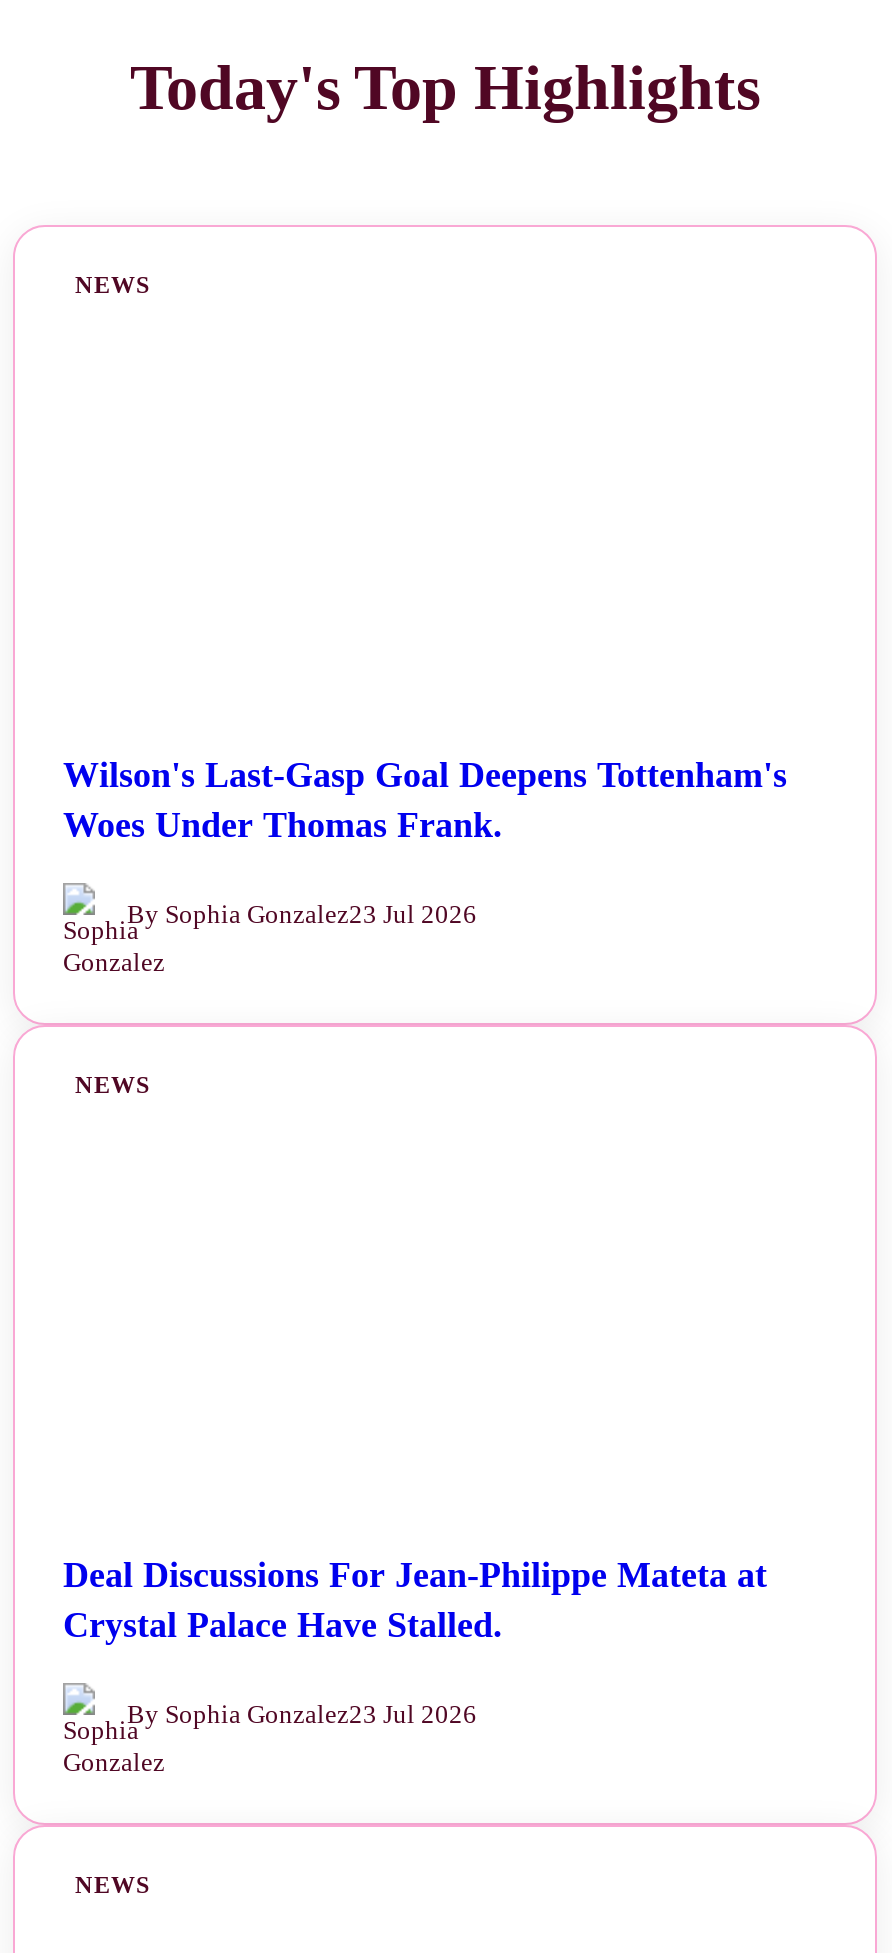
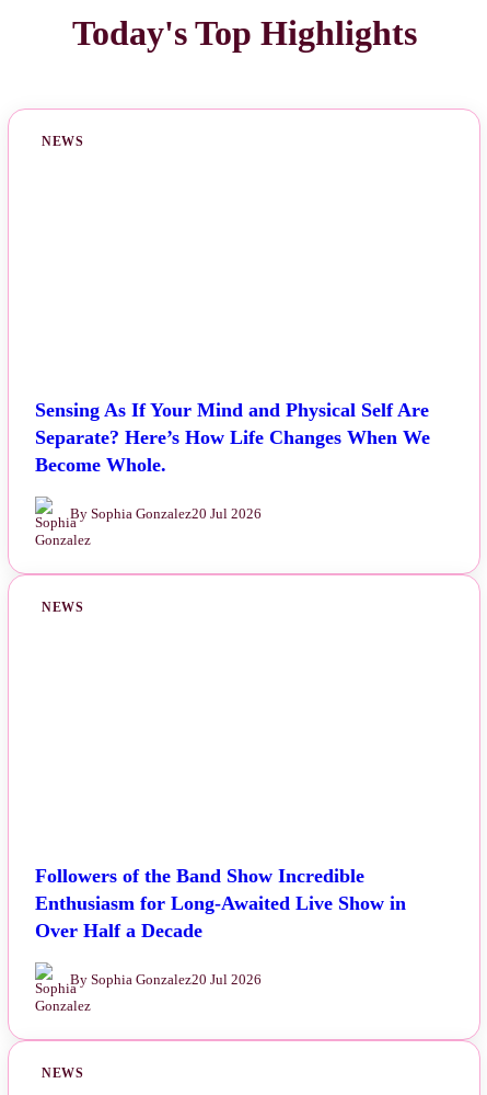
[63,754,787,844] Wilson's Last-Gasp Goal Deepens Tottenham's | Woes Under Thomas Frank. -> [35,398,430,475] Sensing As If Your Mind and Physical Self Are | Separate? Here’s How Life Changes When We | Become Whole.
[127,898,477,928] By Sophia Gonzalez23 Jul 2026 -> [70,505,262,521] By Sophia Gonzalez20 Jul 2026
[63,1554,767,1644] Deal Discussions For Jean-Philippe Mateta at | Crystal Palace Have Stalled. -> [35,864,406,941] Followers of the Band Show Incredible | Enthusiasm for Long-Awaited Live Show in | Over Half a Decade
[127,1698,477,1728] By Sophia Gonzalez23 Jul 2026 -> [70,971,262,987] By Sophia Gonzalez20 Jul 2026

